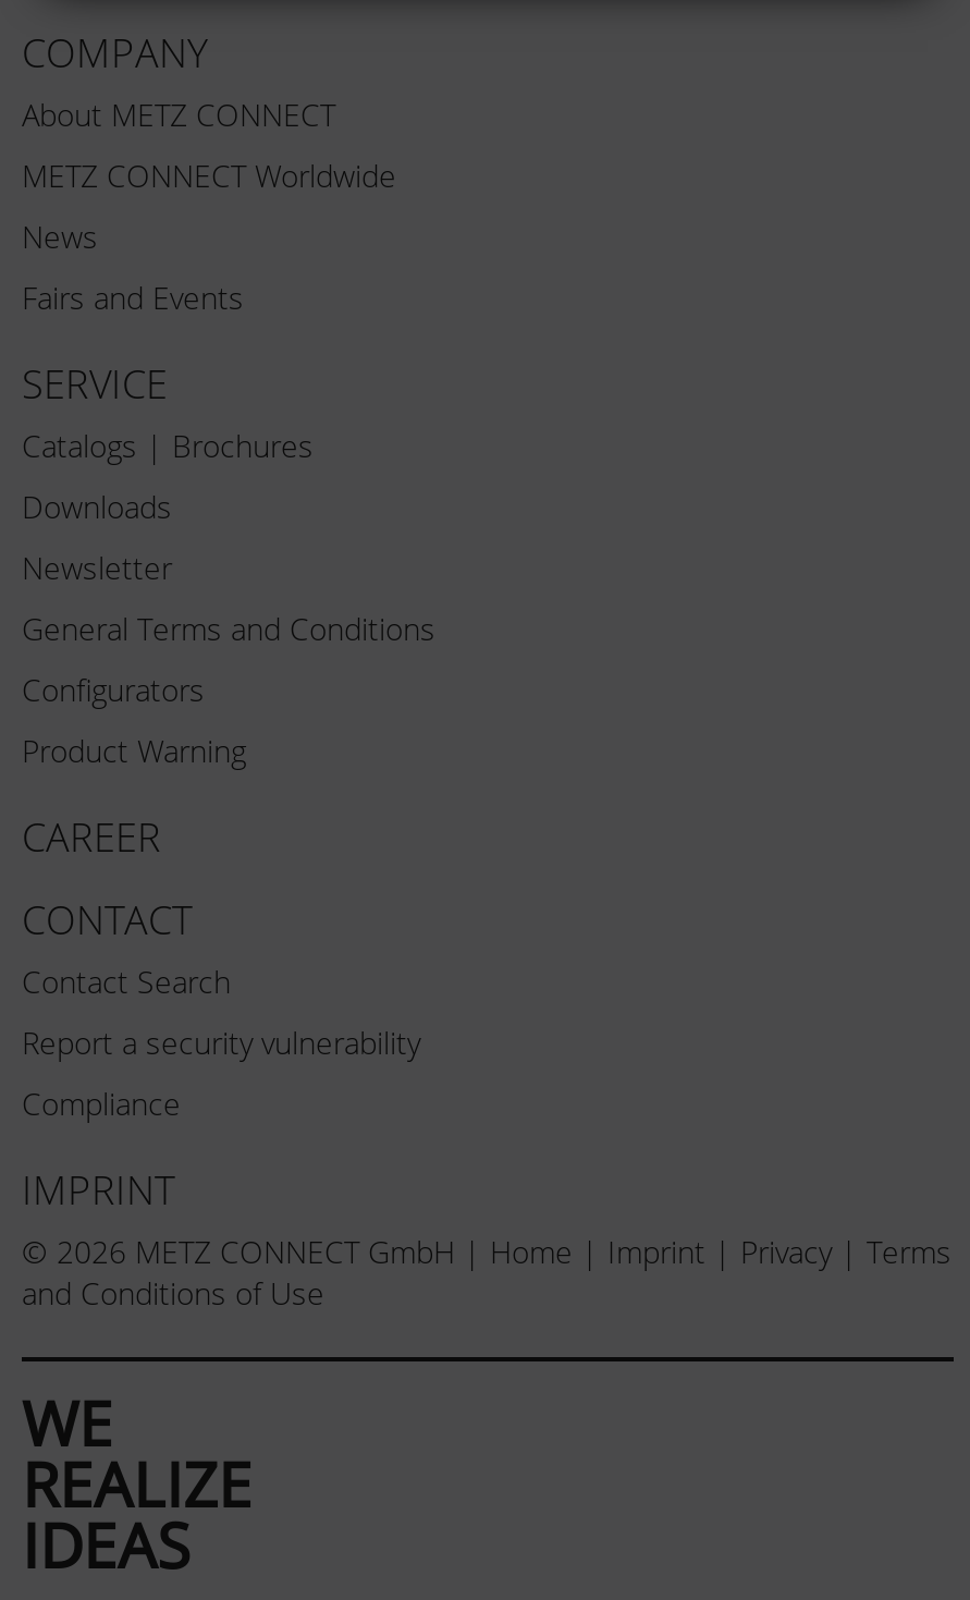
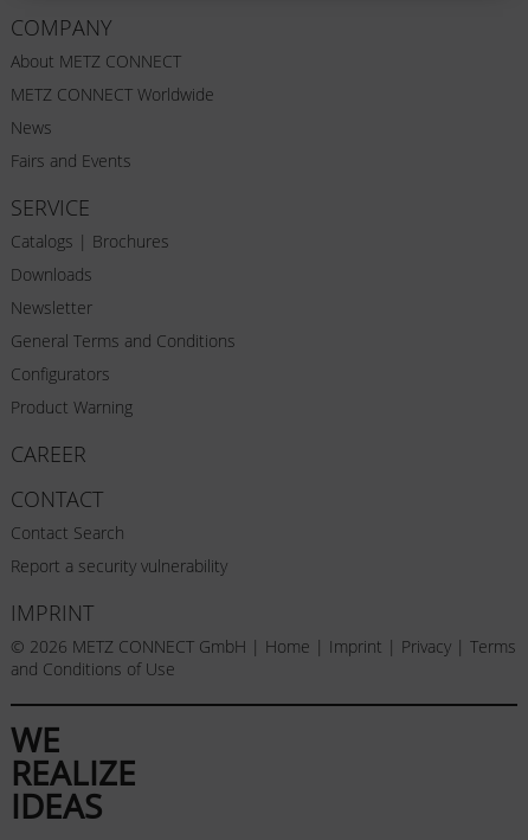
[22,1084,181,1125] Compliance -> none

